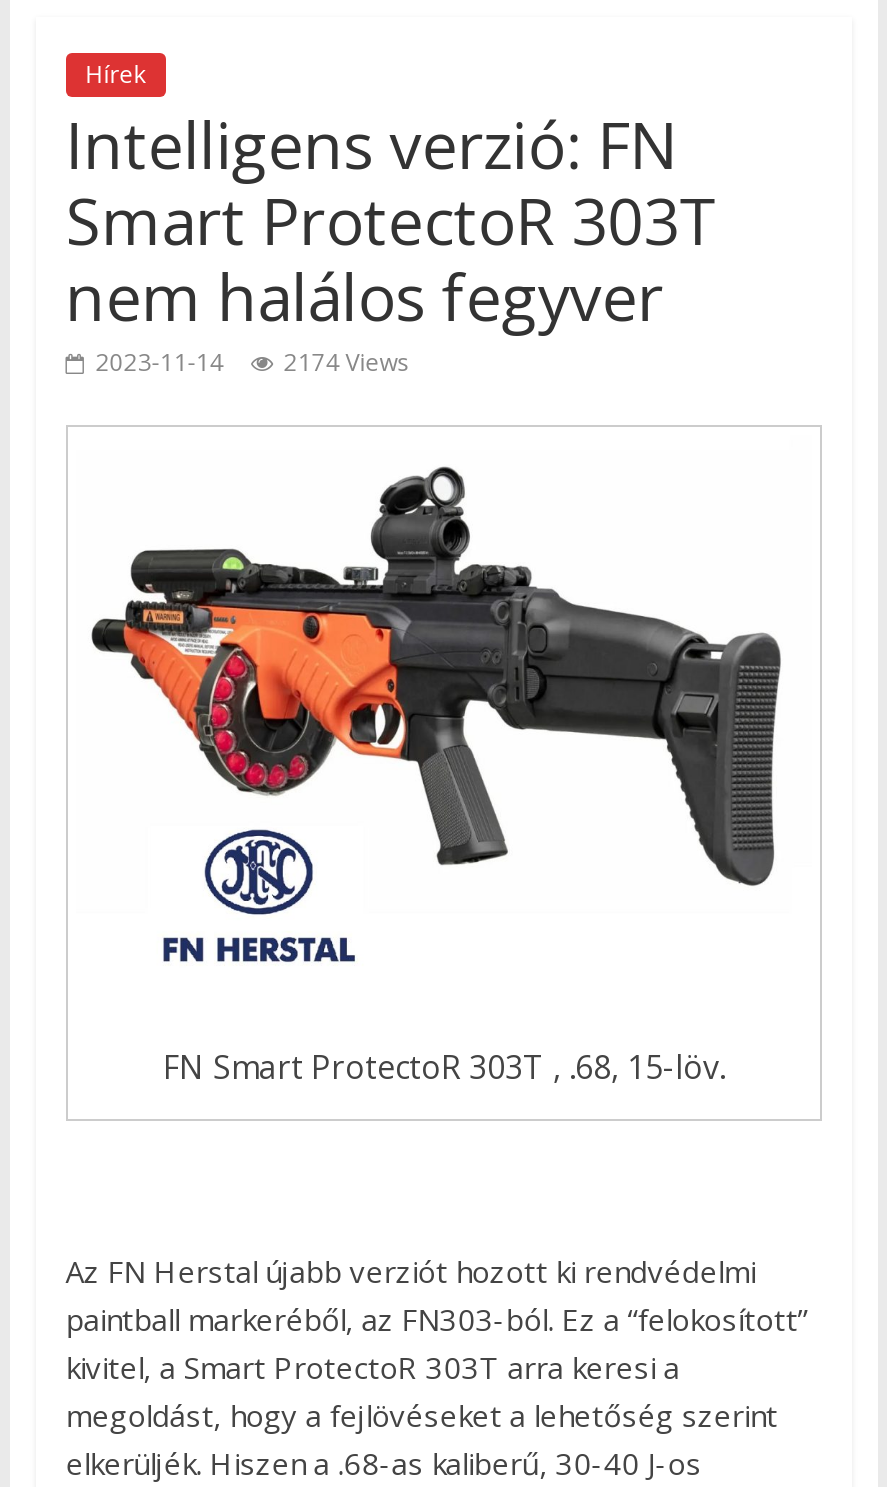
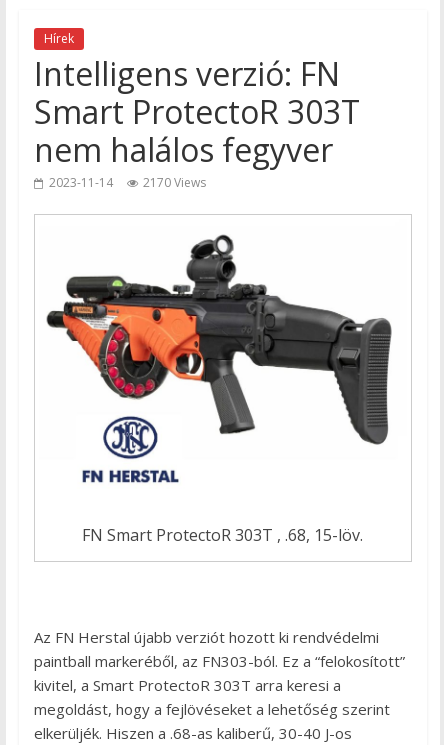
[96,344,410,378] 2023-11-14 2174 Views -> [49,174,206,191] 2023-11-14 2170 Views

